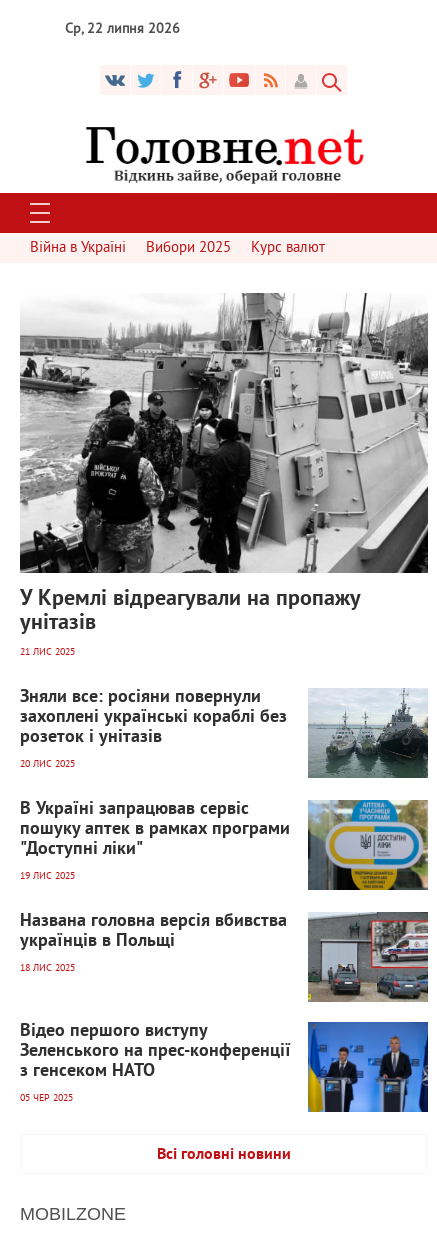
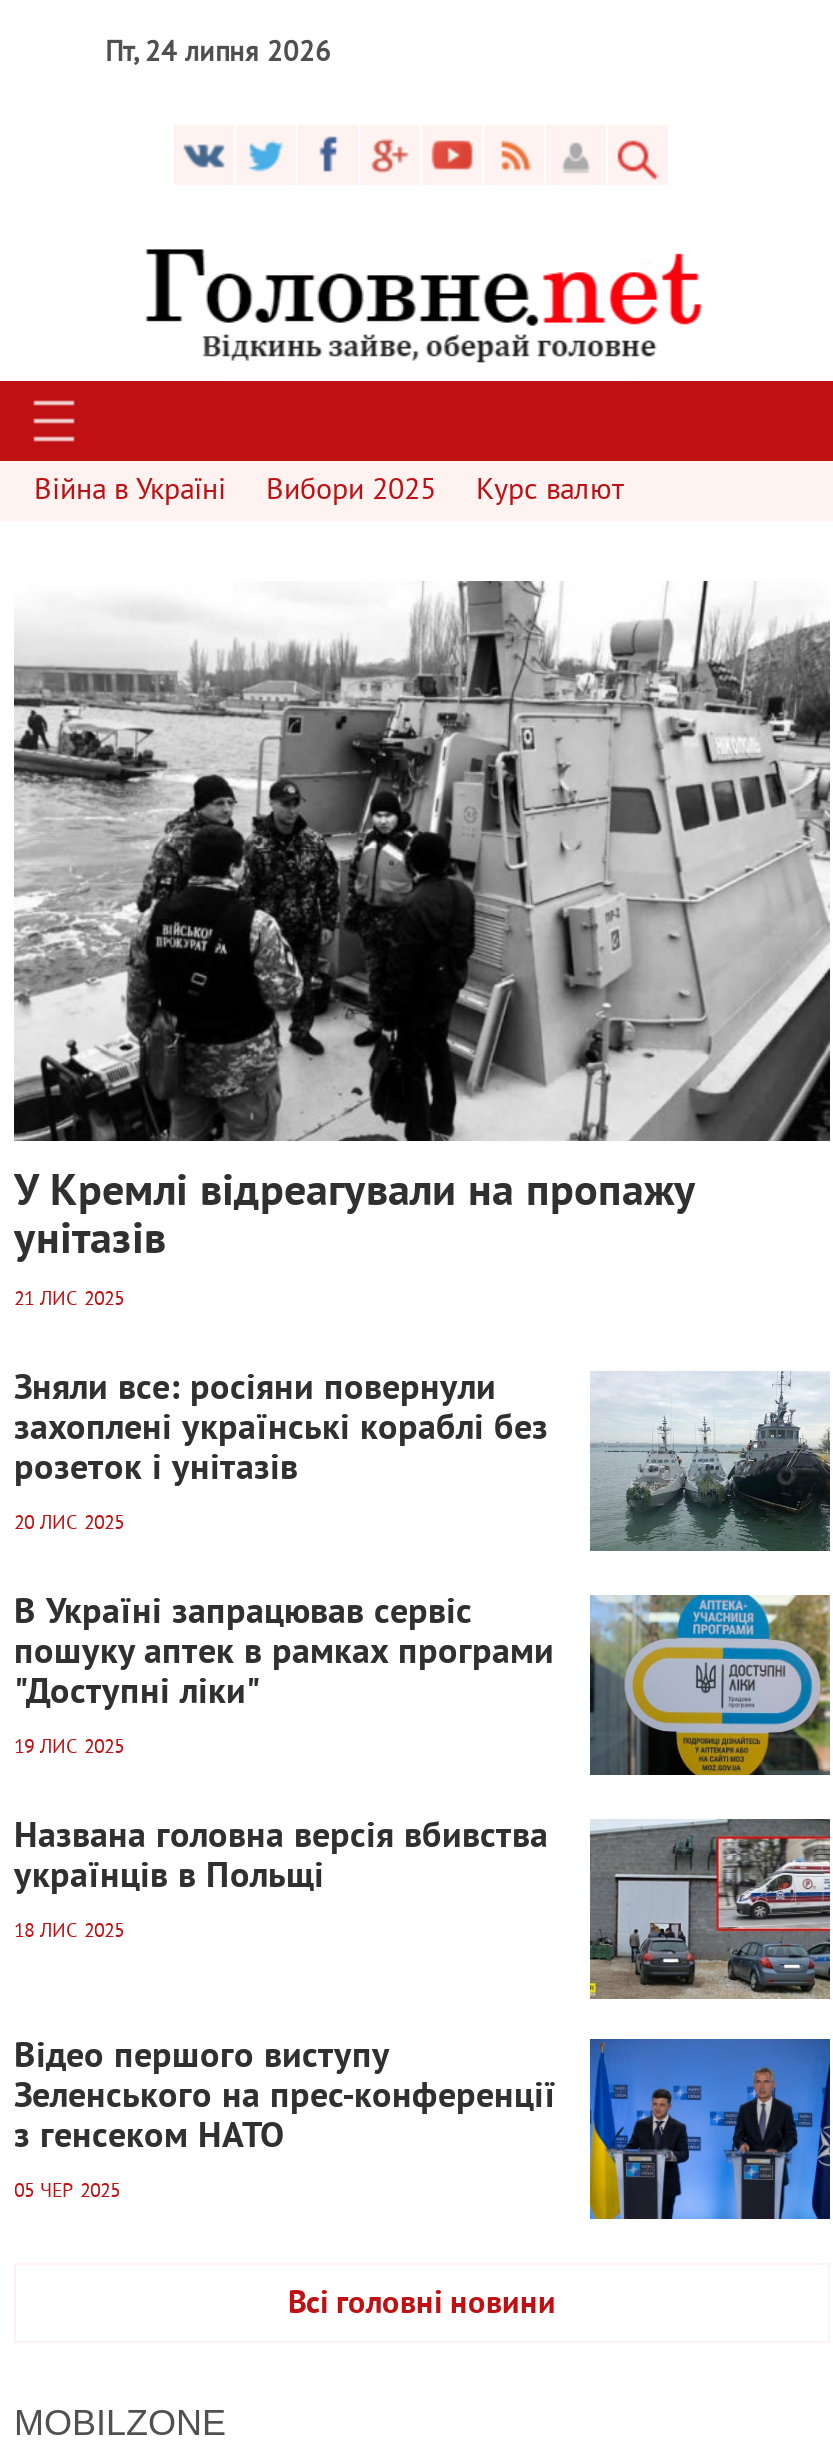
[64,21,179,38] Ср, 22 липня 2026 -> [105,37,331,71] Пт, 24 липня 2026

